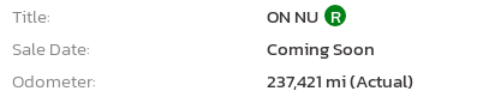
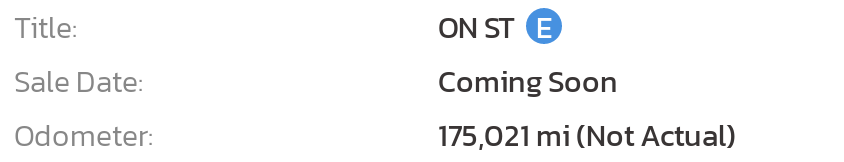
[267,2,341,29] ON NU R -> [438,3,552,49] ON ST E
[267,67,413,94] 237,421 mi (Actual) -> [438,111,736,157] 175,021 mi (Not Actual)

